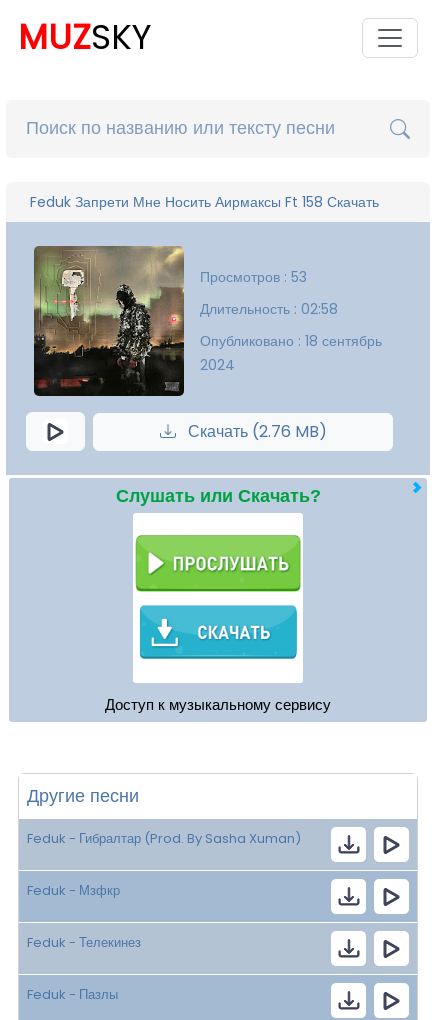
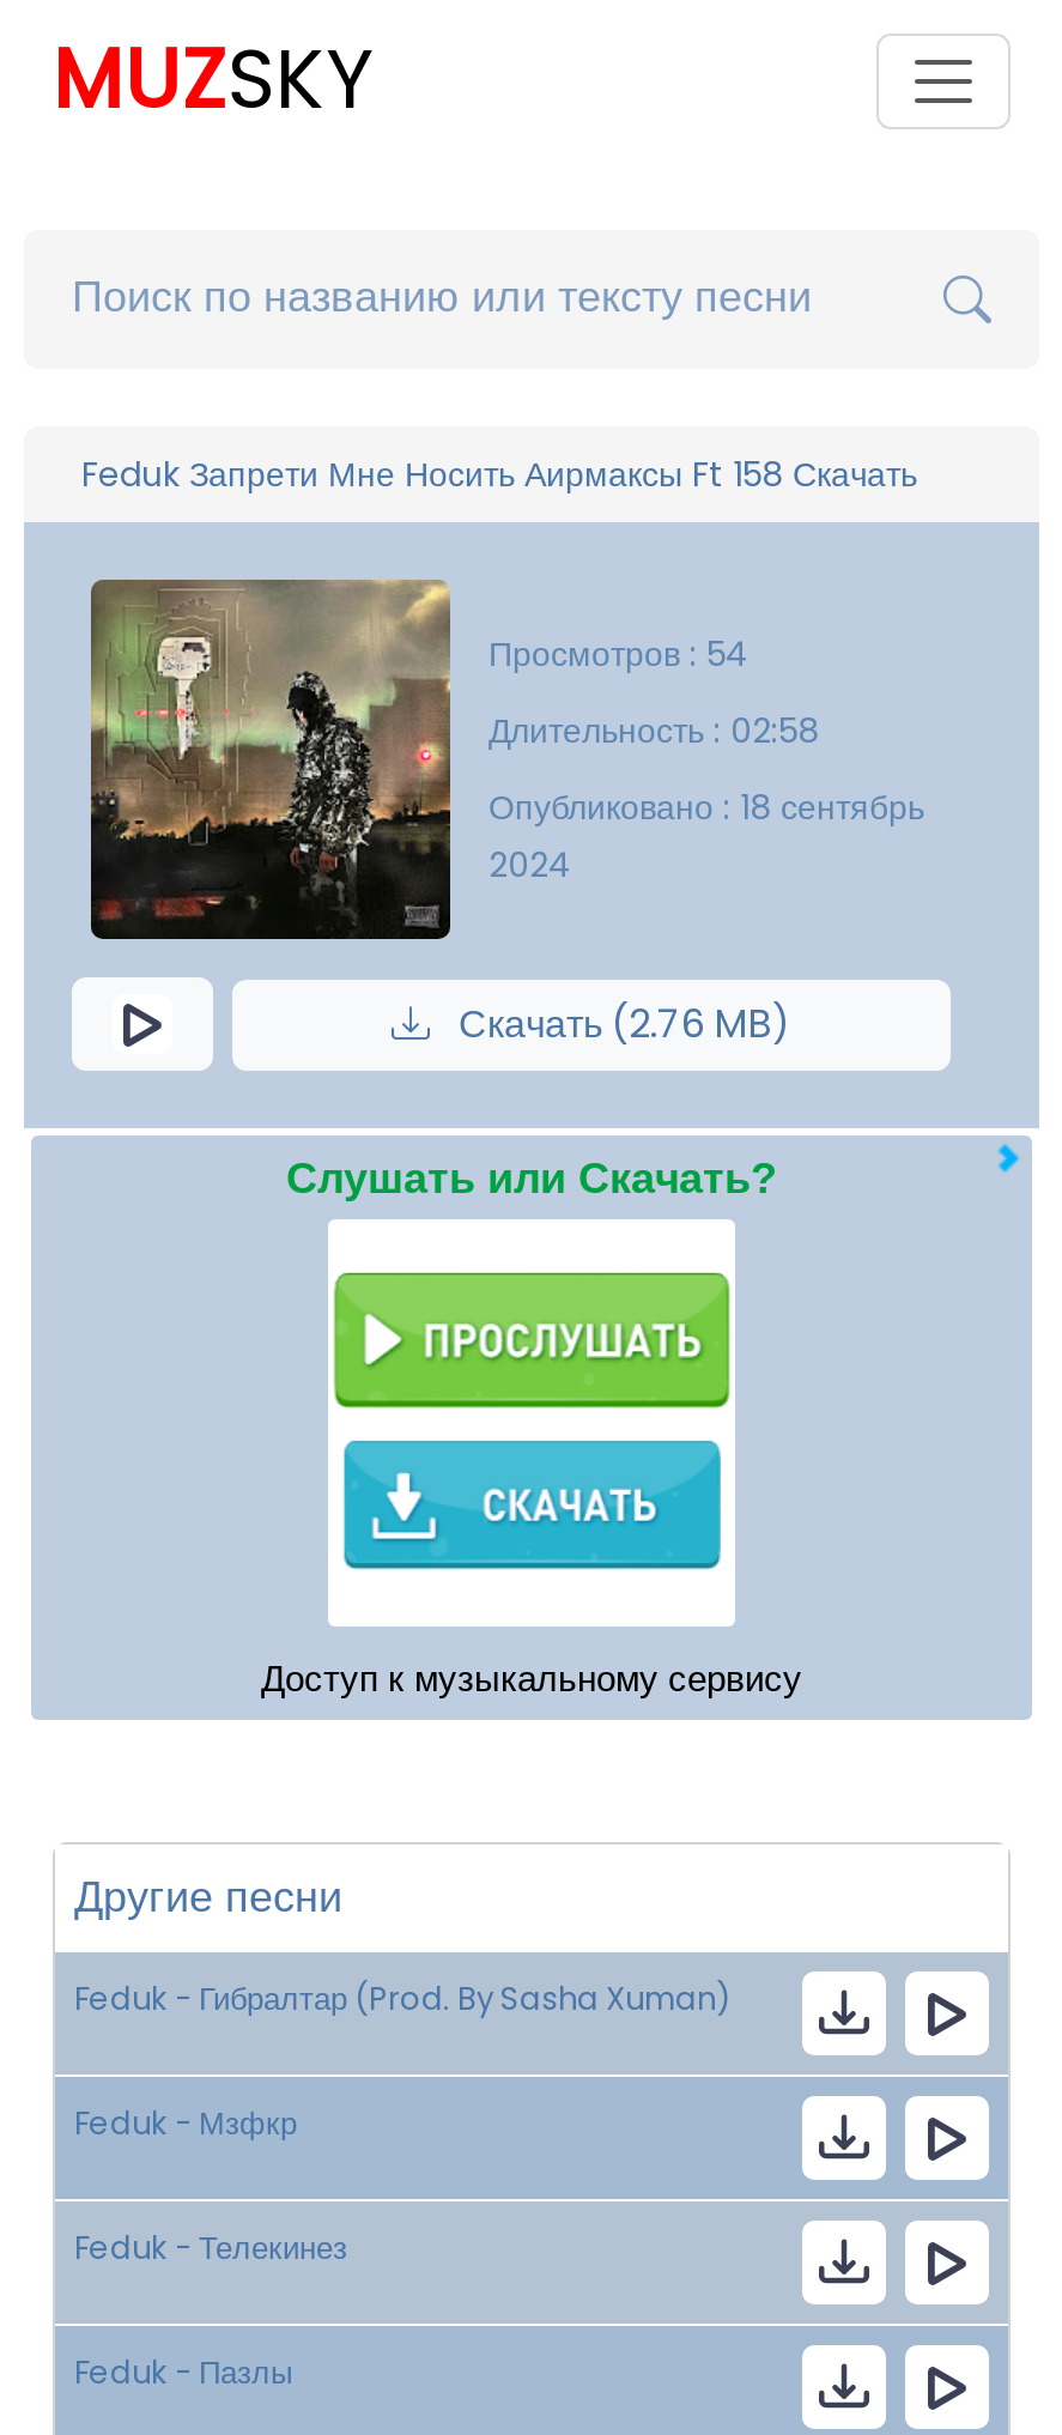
[200,267,307,287] Просмотров : 53 -> [488,630,750,678] Просмотров : 54

